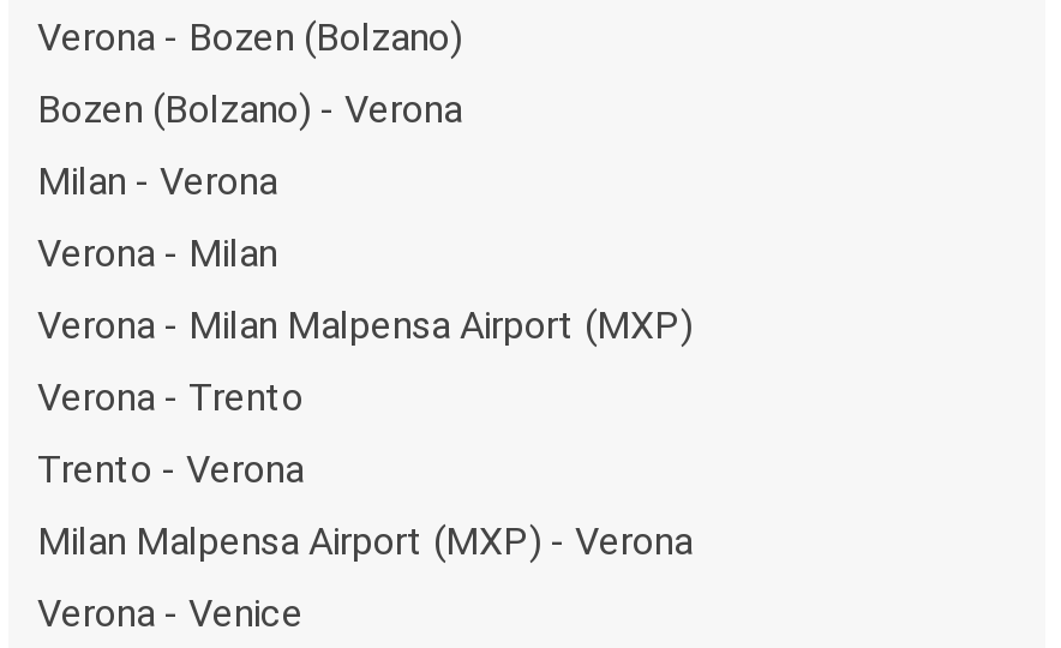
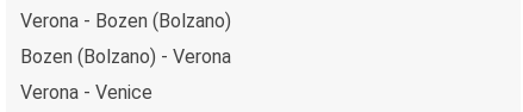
[37,157,693,563] Milan - Verona | Verona - Milan | Verona - Milan Malpensa Airport (MXP) | Verona - Trento | Trento - Verona | Milan Malpensa Airport (MXP) - Verona -> none

